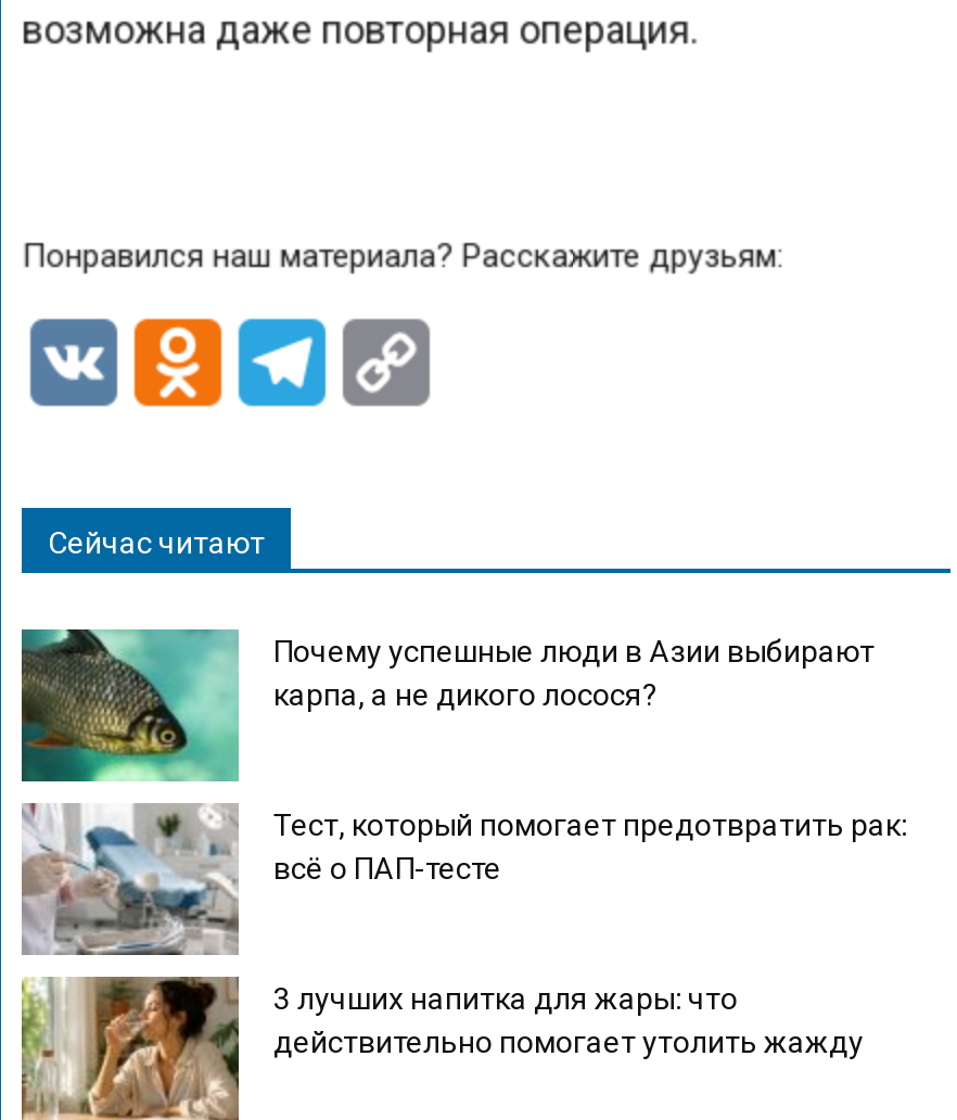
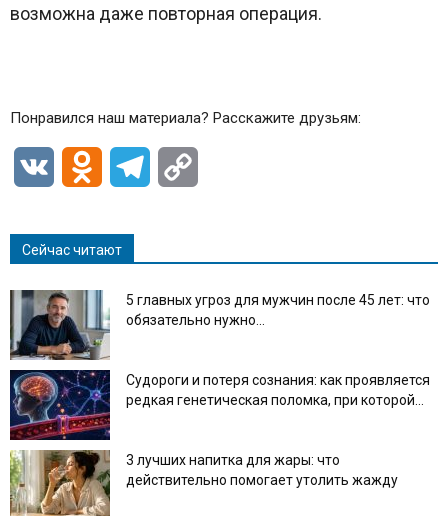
[22,627,875,781] [image] | Почему успешные люди в Азии выбирают | карпа, а не дикого лосося? -> [10,289,430,361] [image] | 5 главных угроз для мужчин после 45 лет: что | обязательно нужно...
[20,803,907,957] [image] | Тест, который помогает предотвратить рак: | всё о ПАП-тесте -> [9,369,430,441] [image] | Судороги и потеря сознания: как проявляется | редкая генетическая поломка, при которой...

